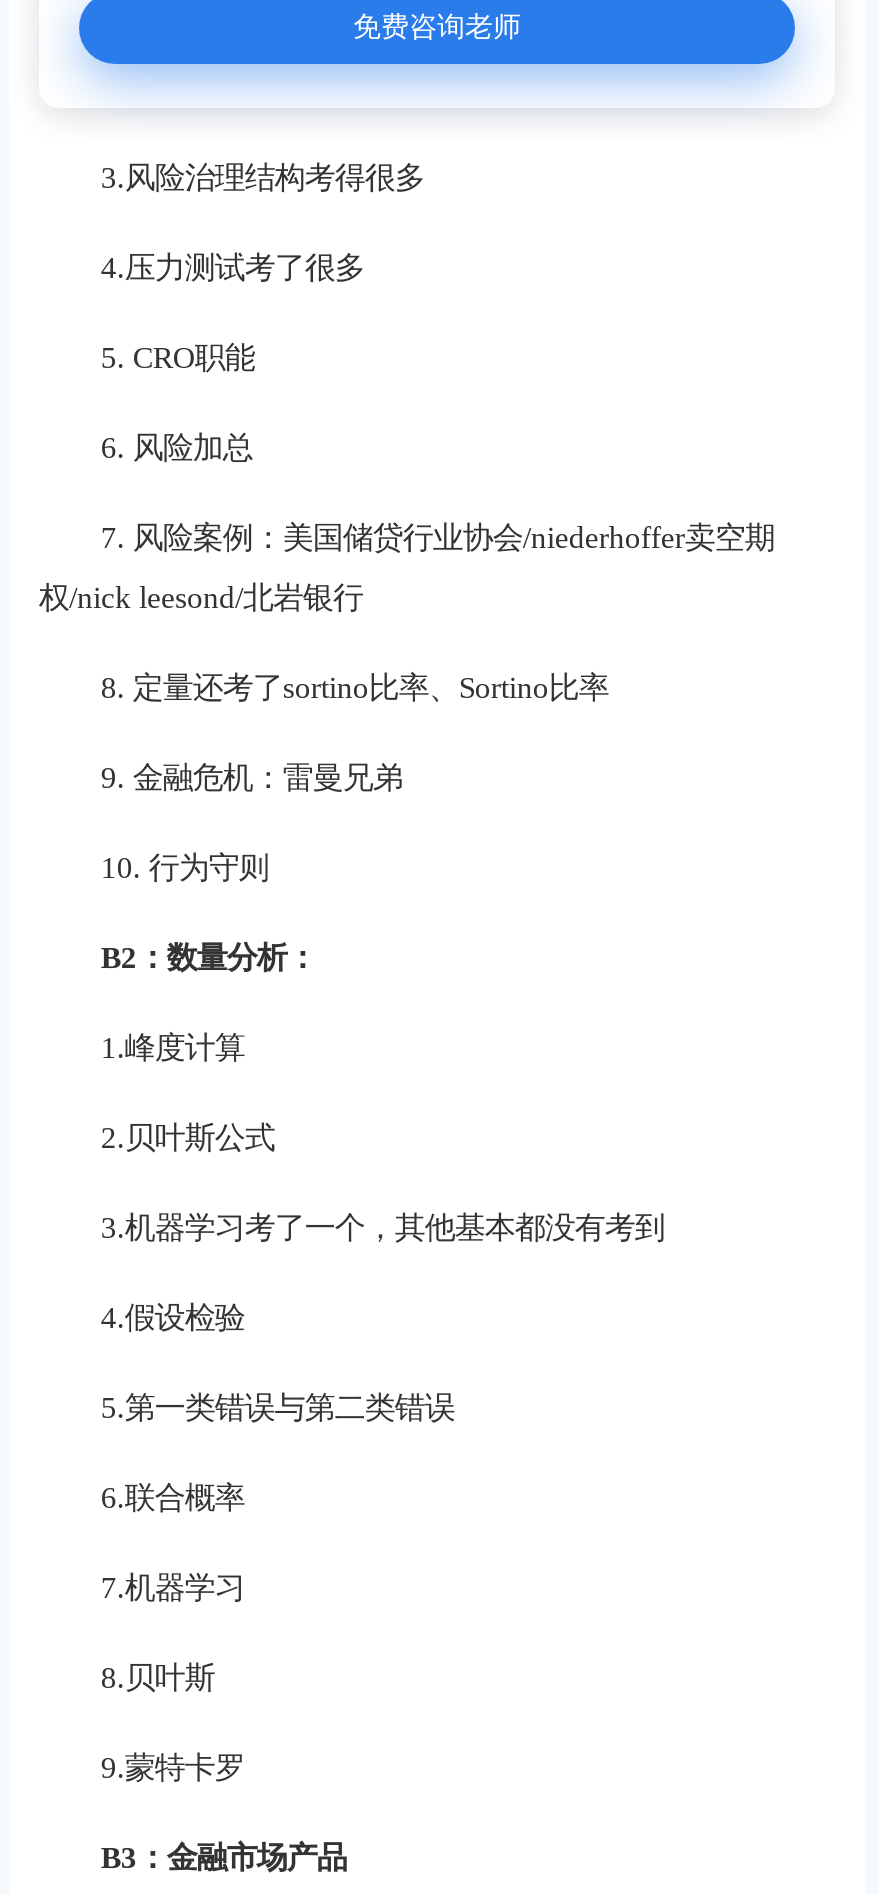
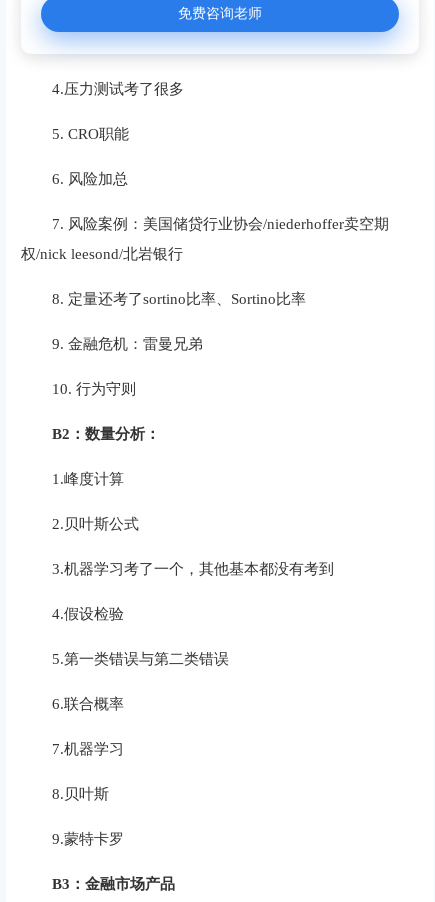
[101,159,425,193] 3.风险治理结构考得很多 -> none

